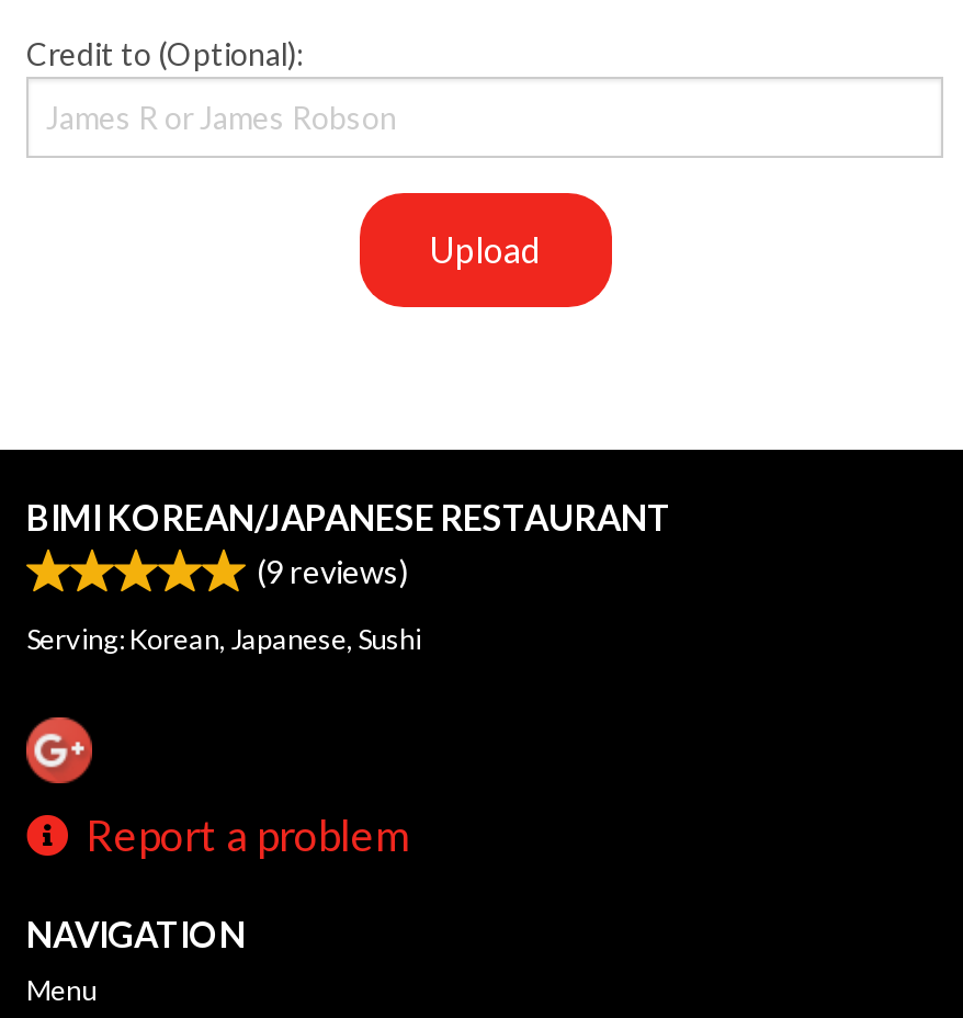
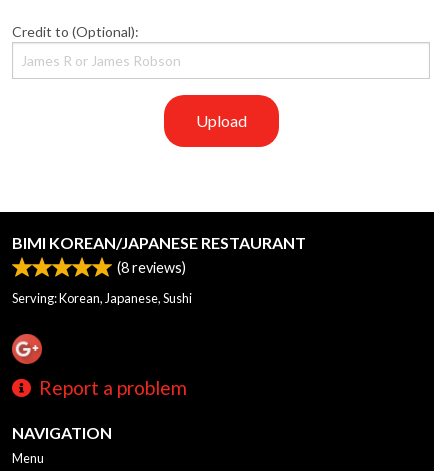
[257,552,408,589] (9 reviews) -> [117,258,186,275] (8 reviews)

